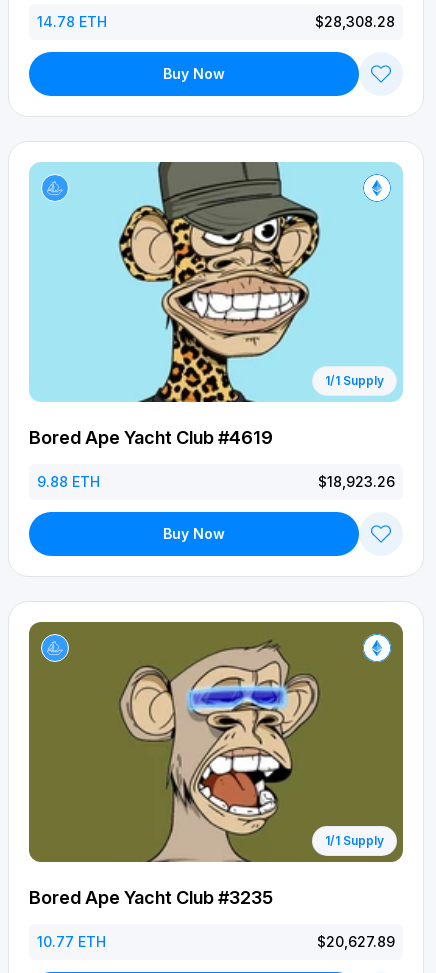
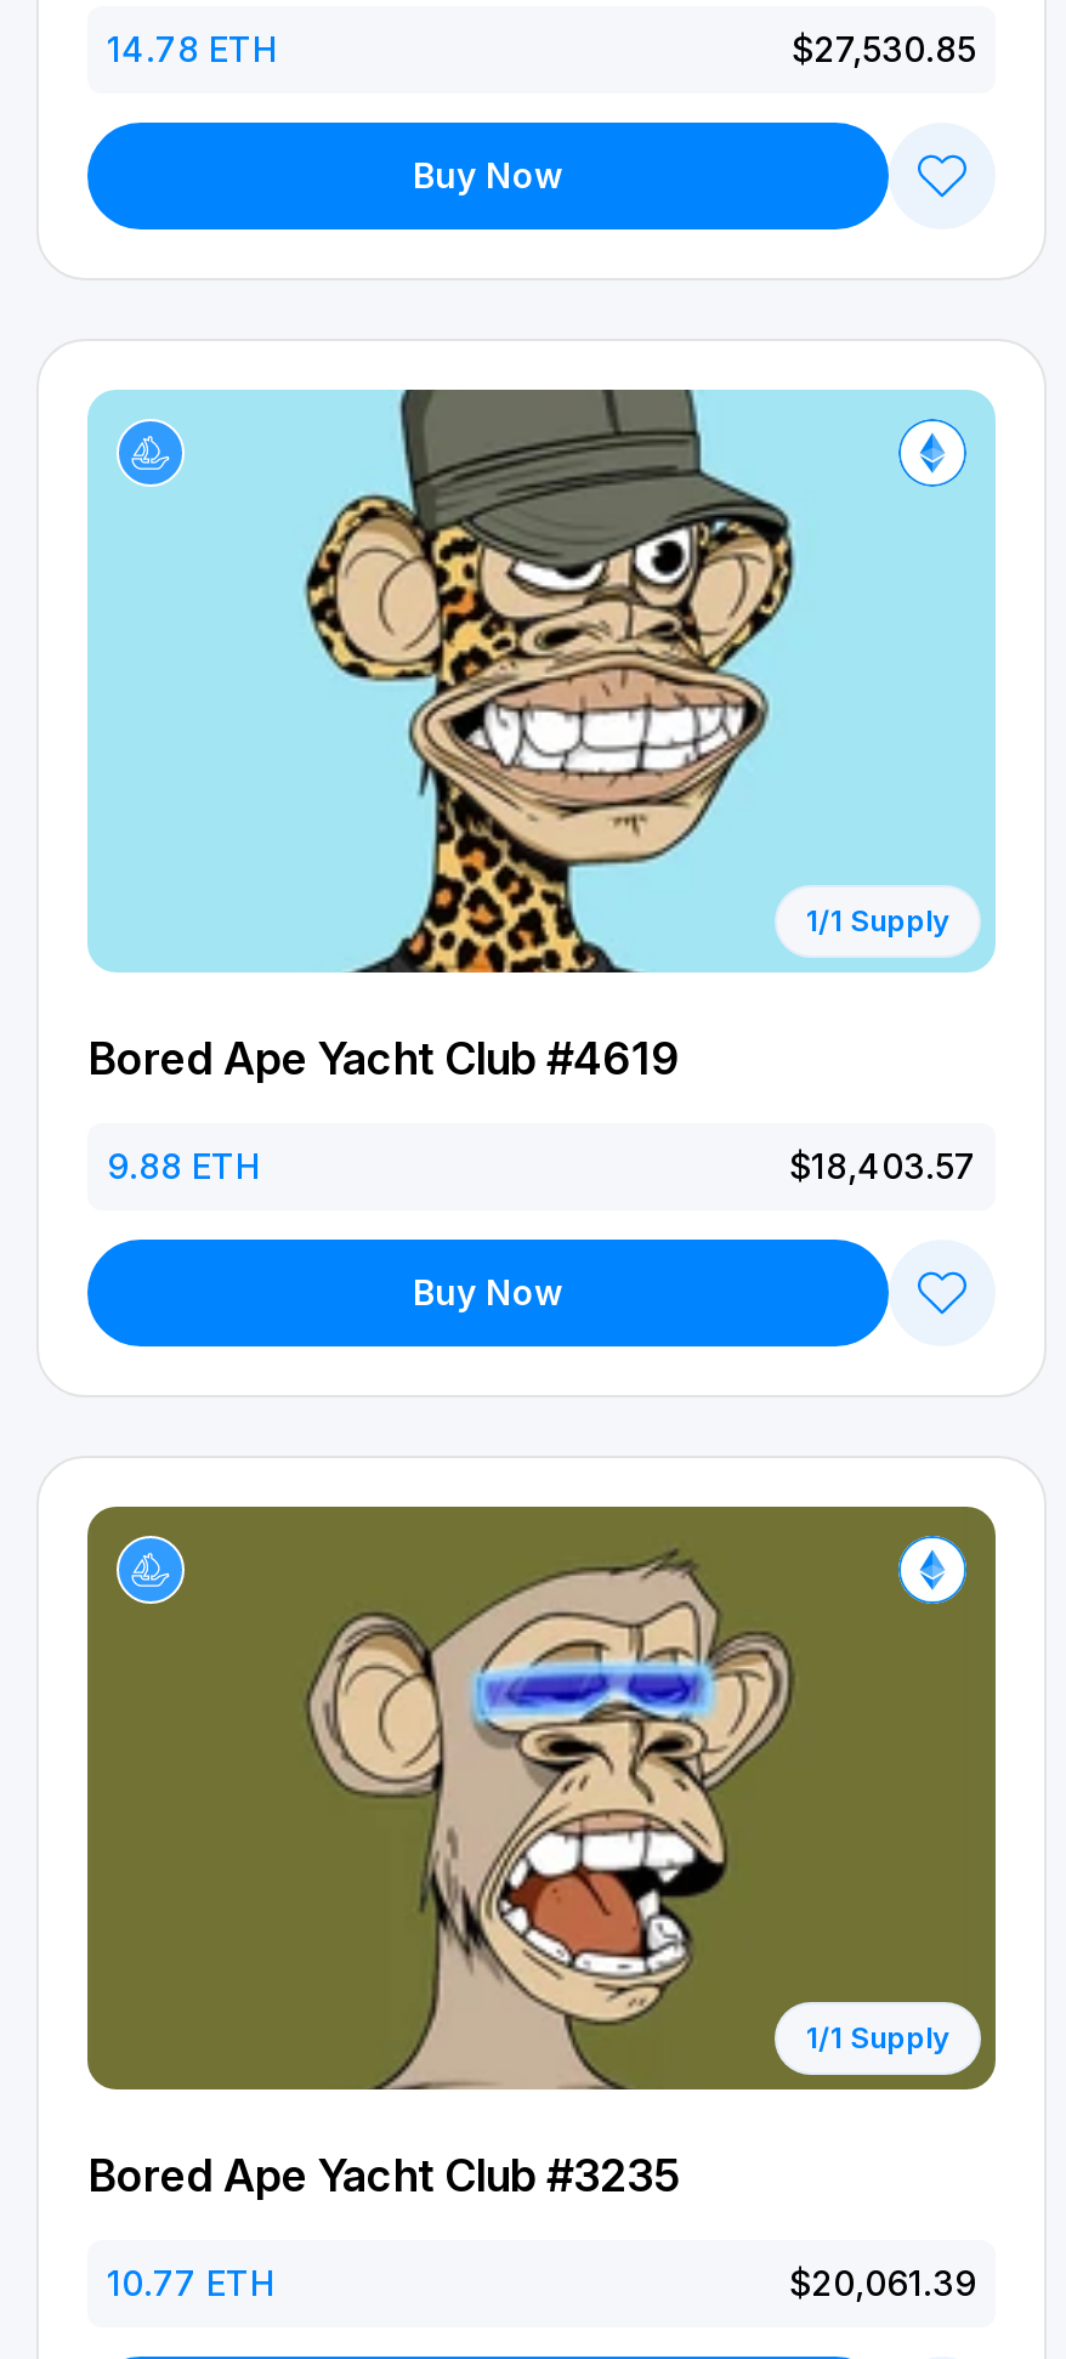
[315,13,395,30] $28,308.28 -> [792,28,976,69] $27,530.85
[318,473,395,490] $18,923.26 -> [789,1145,976,1186] $18,403.57
[317,933,395,950] $20,627.89 -> [789,2262,976,2303] $20,061.39

